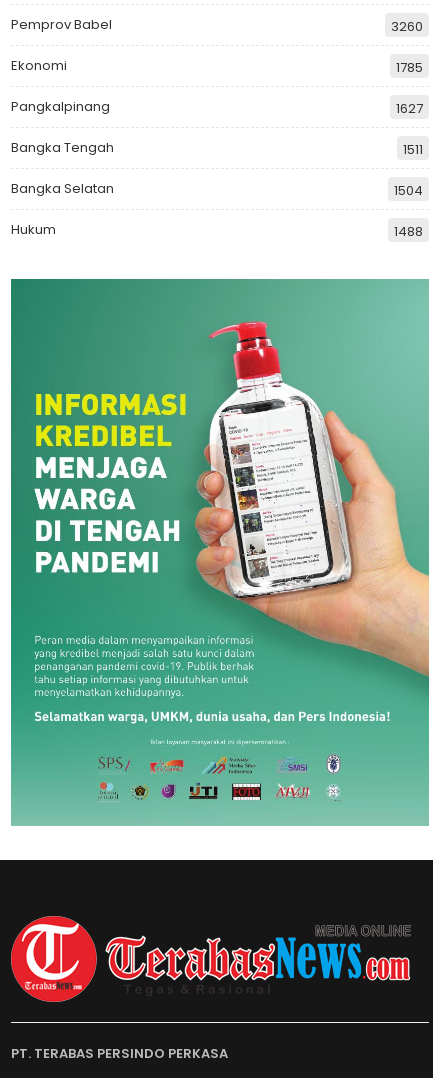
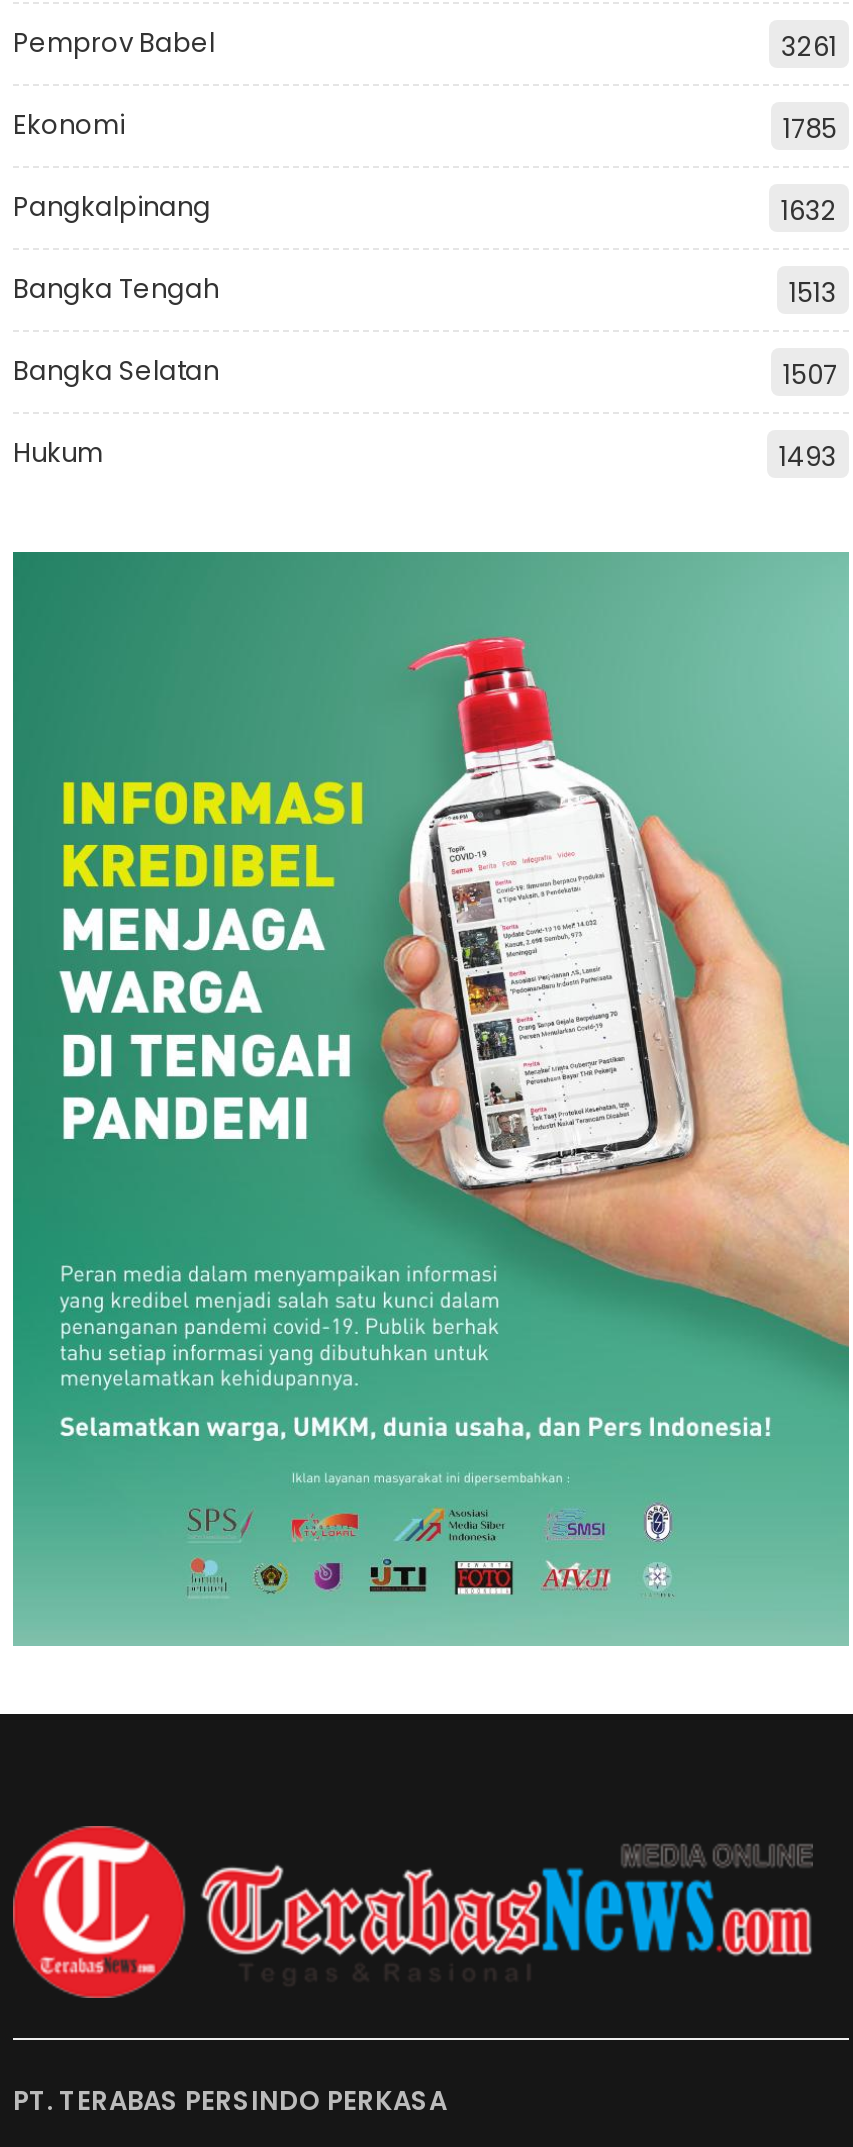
[391,17,423,36] 3260 -> [781,28,837,66] 3261
[396,99,423,118] 1627 -> [781,192,837,230] 1632
[403,140,423,159] 1511 -> [789,274,837,312] 1513
[394,181,423,200] 1504 -> [783,356,837,394] 1507
[394,222,423,241] 1488 -> [779,438,837,476] 1493

